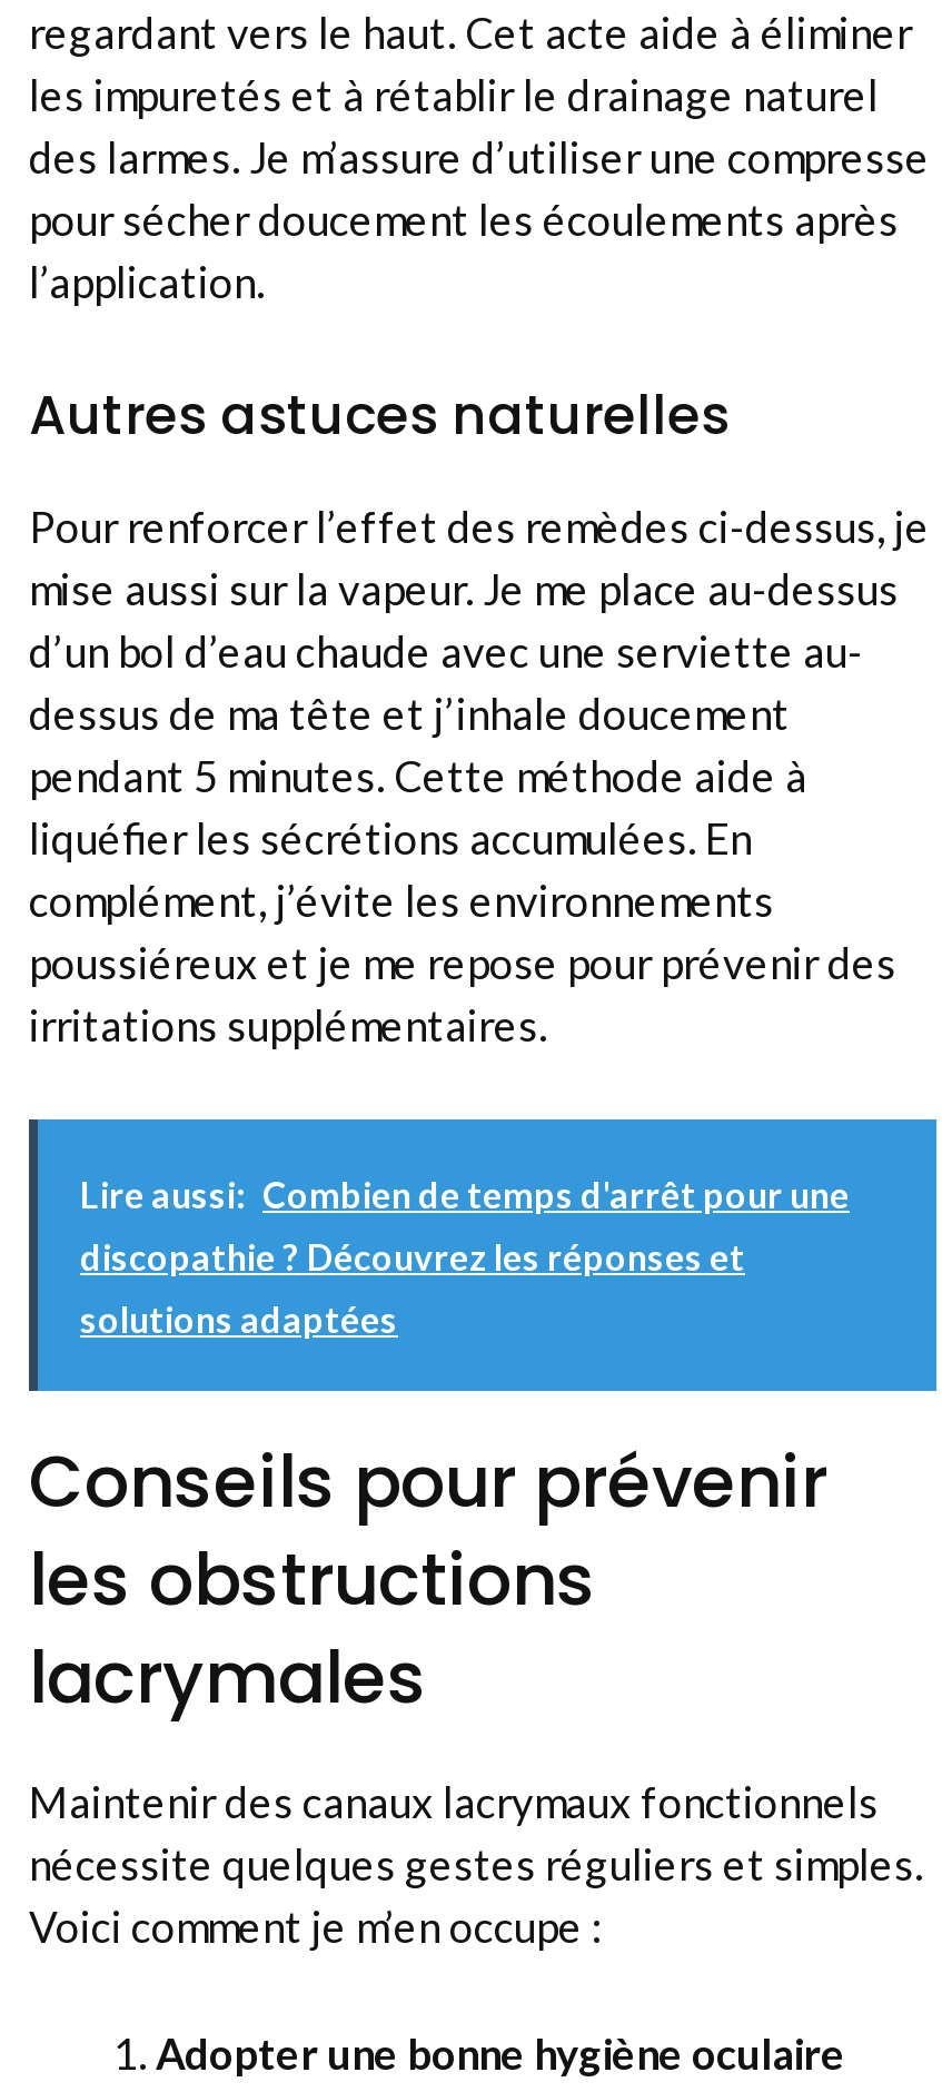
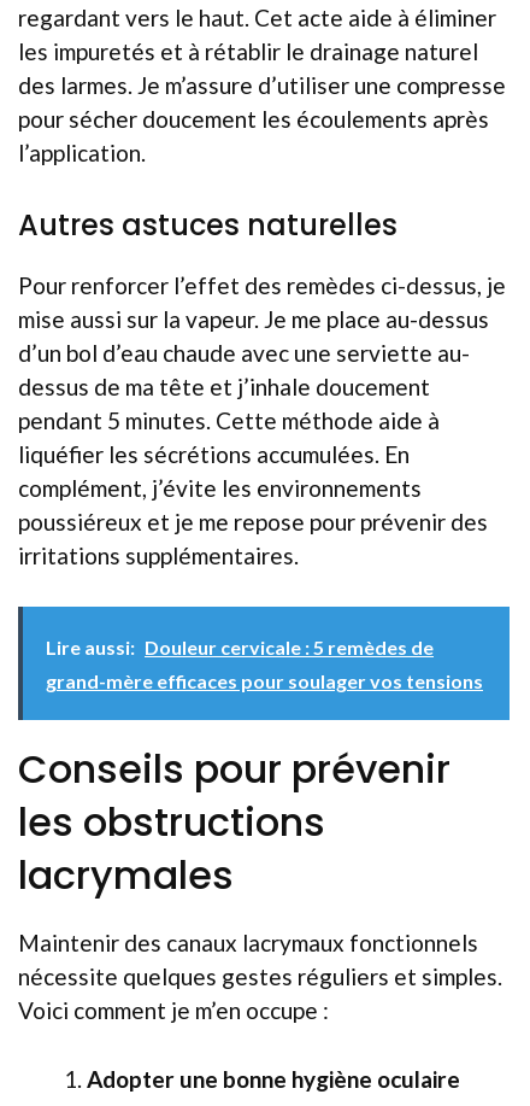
[80,1173,850,1340] Lire aussi: Combien de temps d'arrêt pour une | discopathie ? Découvrez les réponses et | solutions adaptées -> [46,636,483,692] Lire aussi: Douleur cervicale : 5 remèdes de | grand-mère efficaces pour soulager vos tensions

